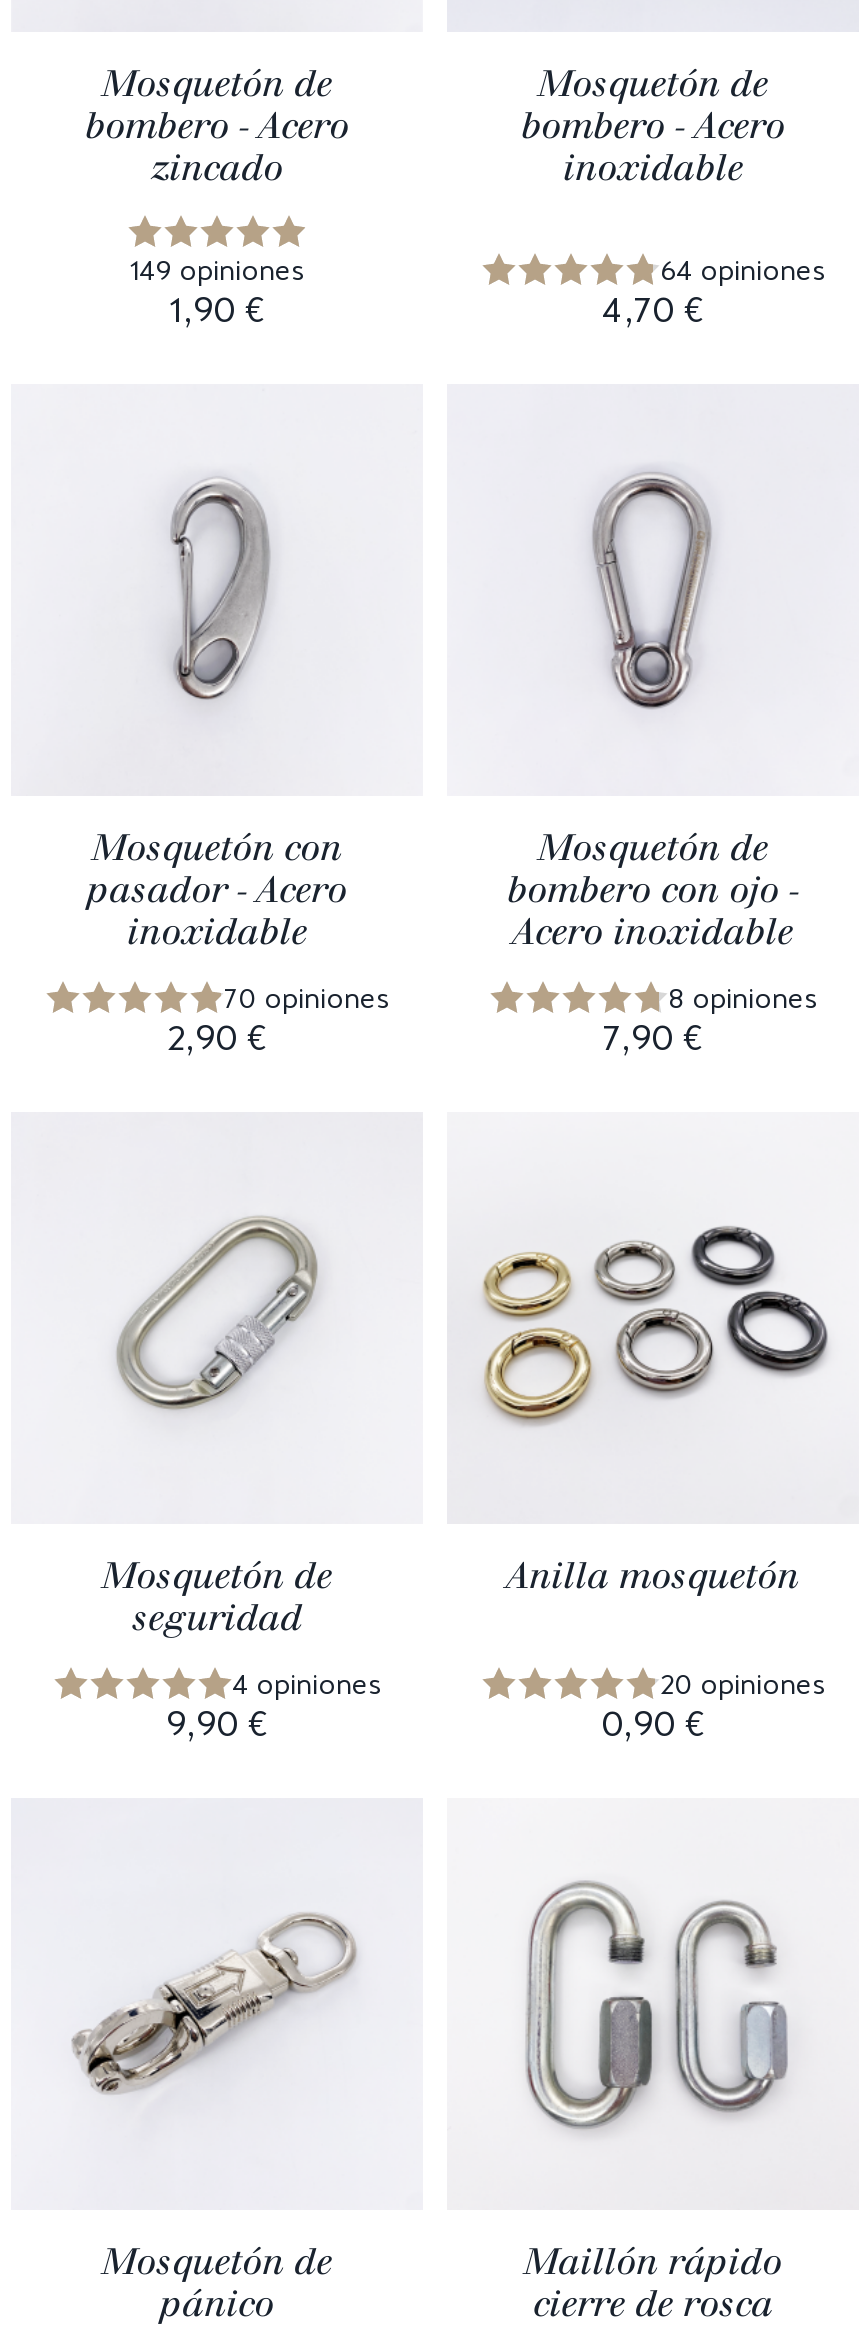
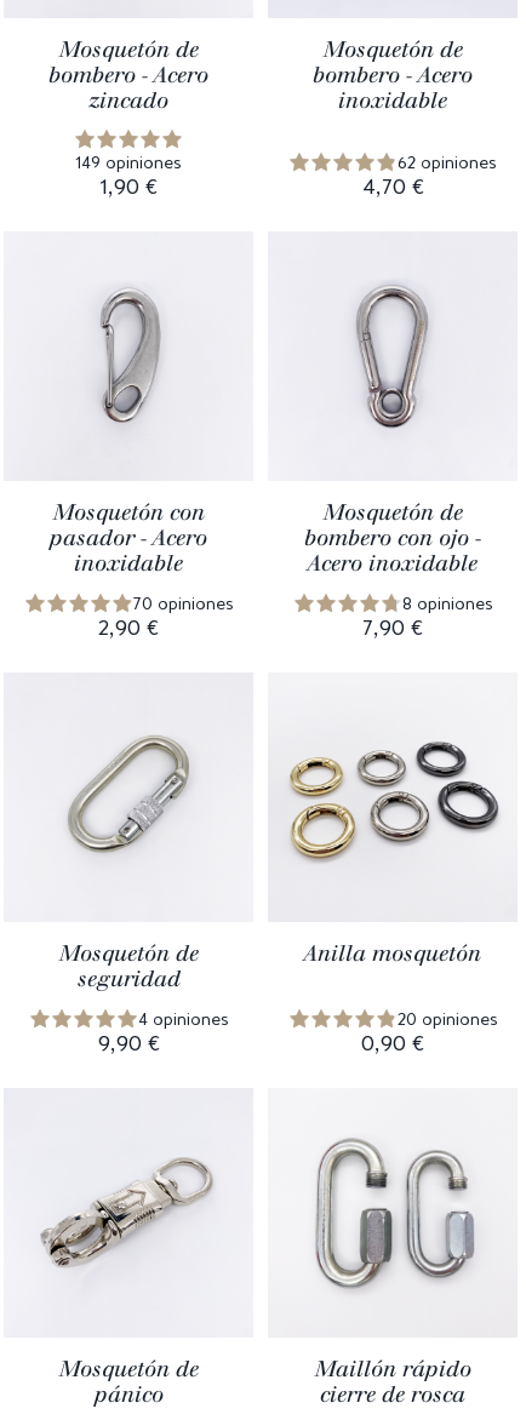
[660,251,826,287] 64 opiniones -> [398,151,497,173] 62 opiniones

